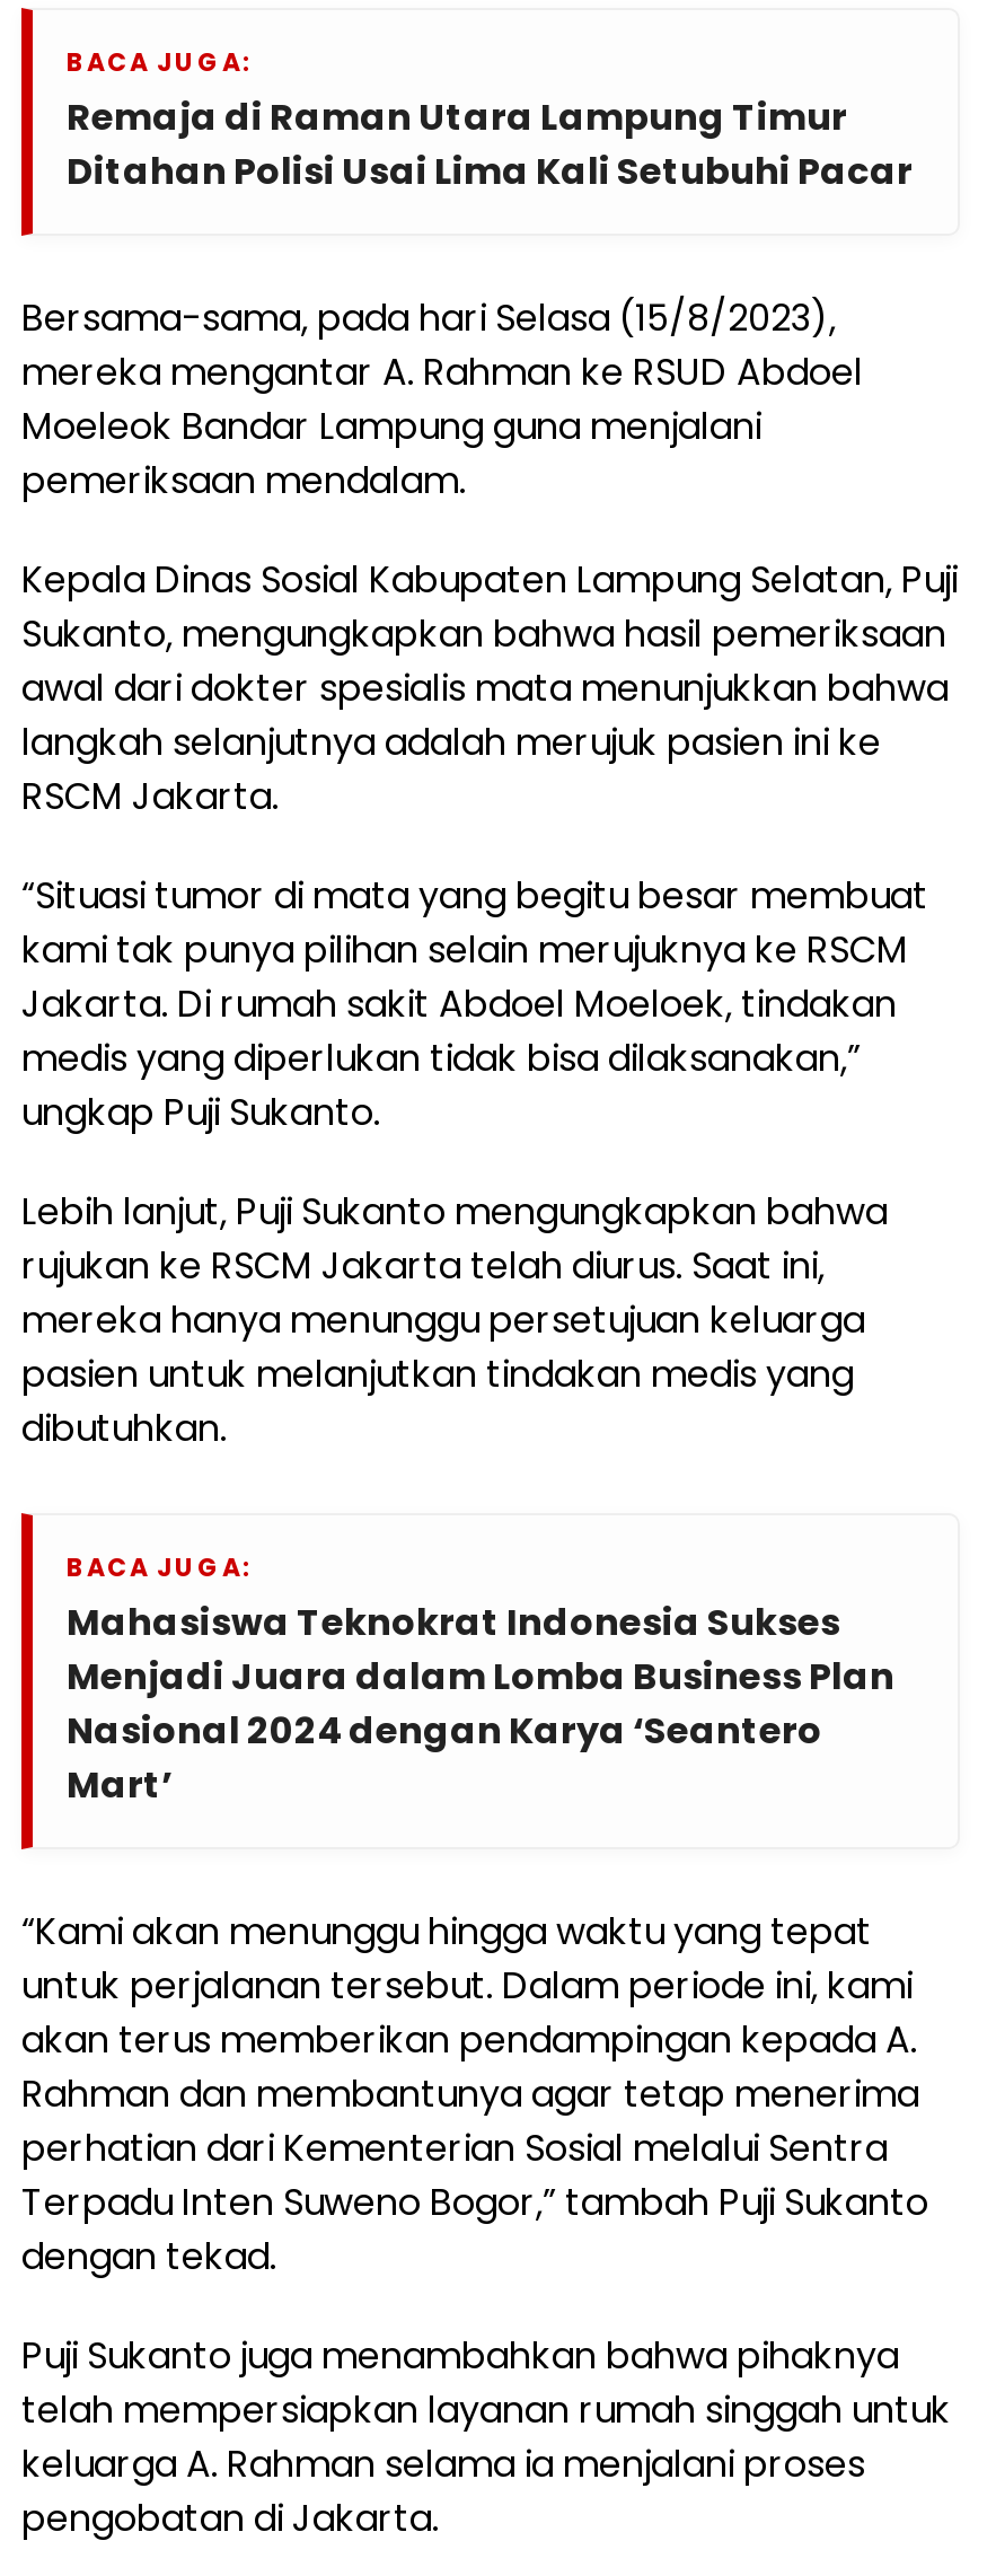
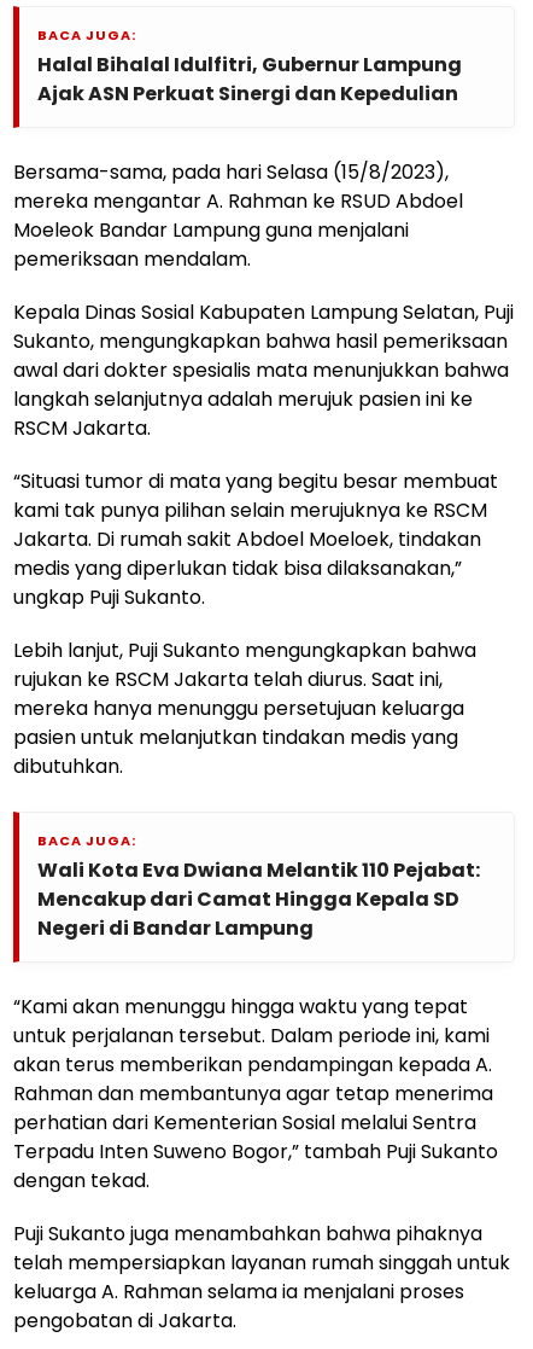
[67,91,913,197] Remaja di Raman Utara Lampung Timur | Ditahan Polisi Usai Lima Kali Setubuhi Pacar -> [37,51,462,107] Halal Bihalal Idulfitri, Gubernur Lampung | Ajak ASN Perkuat Sinergi dan Kepedulian
[67,1596,894,1811] Mahasiswa Teknokrat Indonesia Sukses | Menjadi Juara dalam Lomba Business Plan | Nasional 2024 dengan Karya ‘Seantero | Mart’ -> [37,856,480,942] Wali Kota Eva Dwiana Melantik 110 Pejabat: | Mencakup dari Camat Hingga Kepala SD | Negeri di Bandar Lampung

